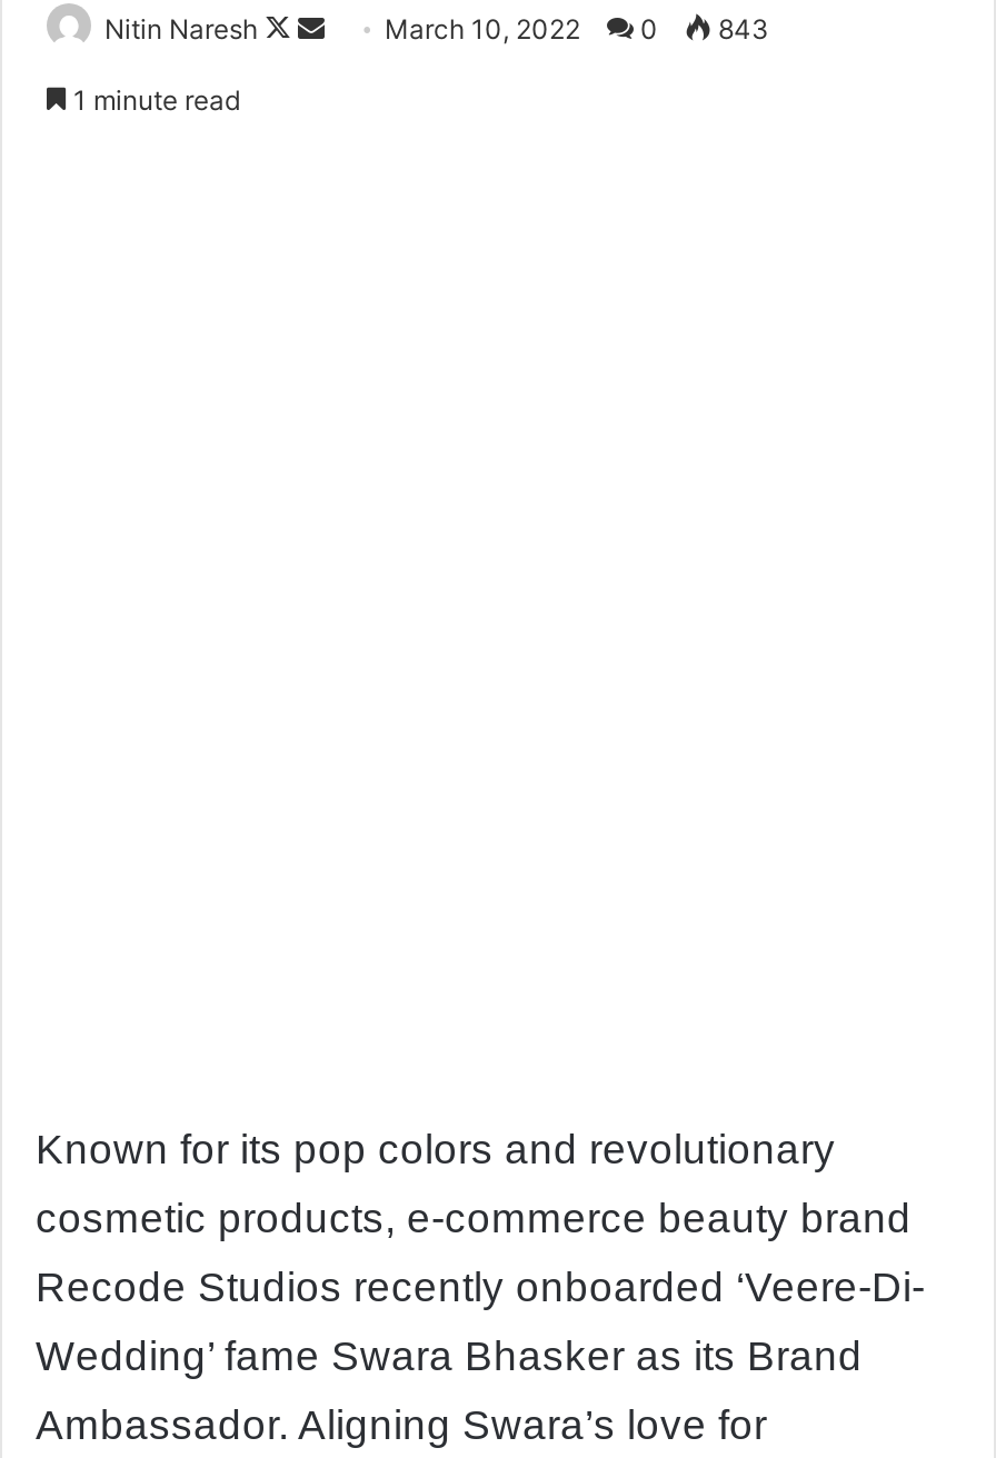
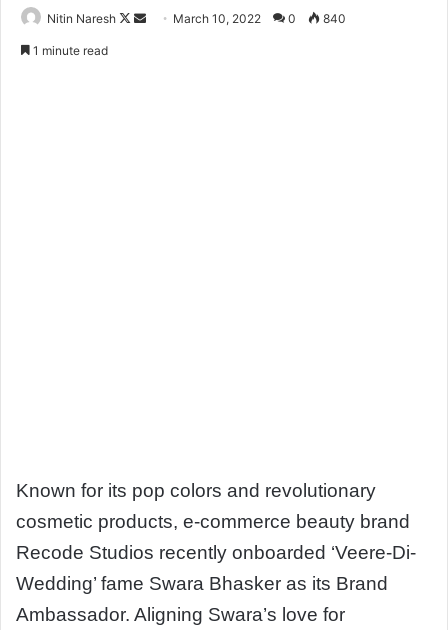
[711,12,769,46] 843 -> [320,11,346,26] 840

